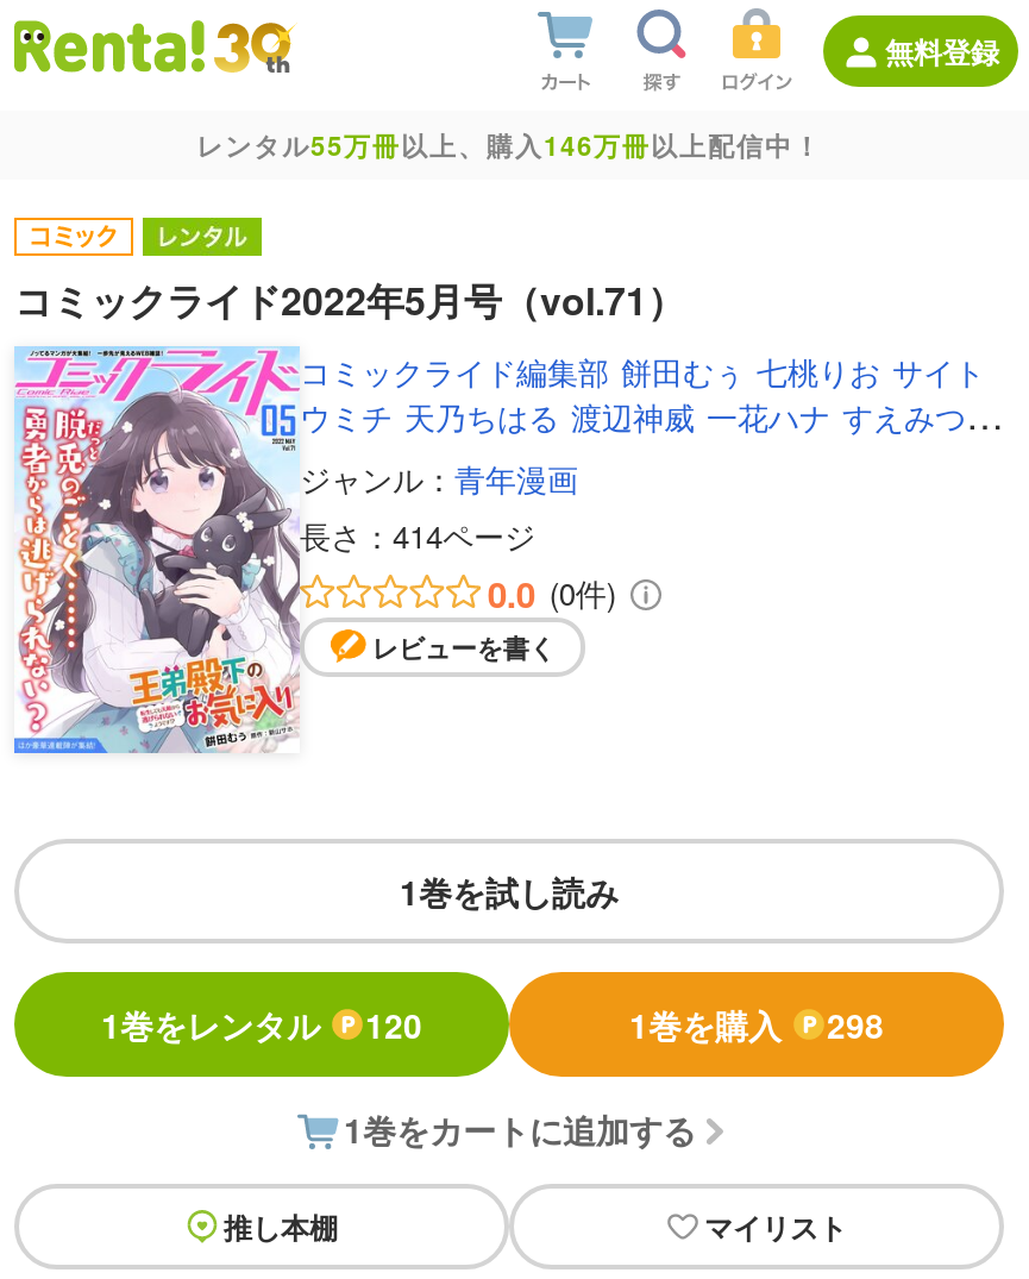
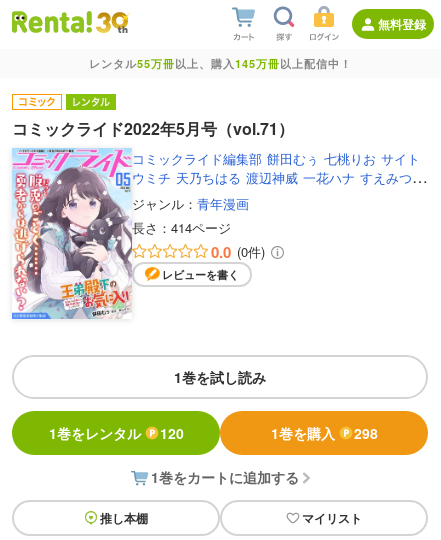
[196,127,822,163] レンタル55万冊以上、購入146万冊以上配信中！ -> [88,56,351,71] レンタル55万冊以上、購入145万冊以上配信中！

